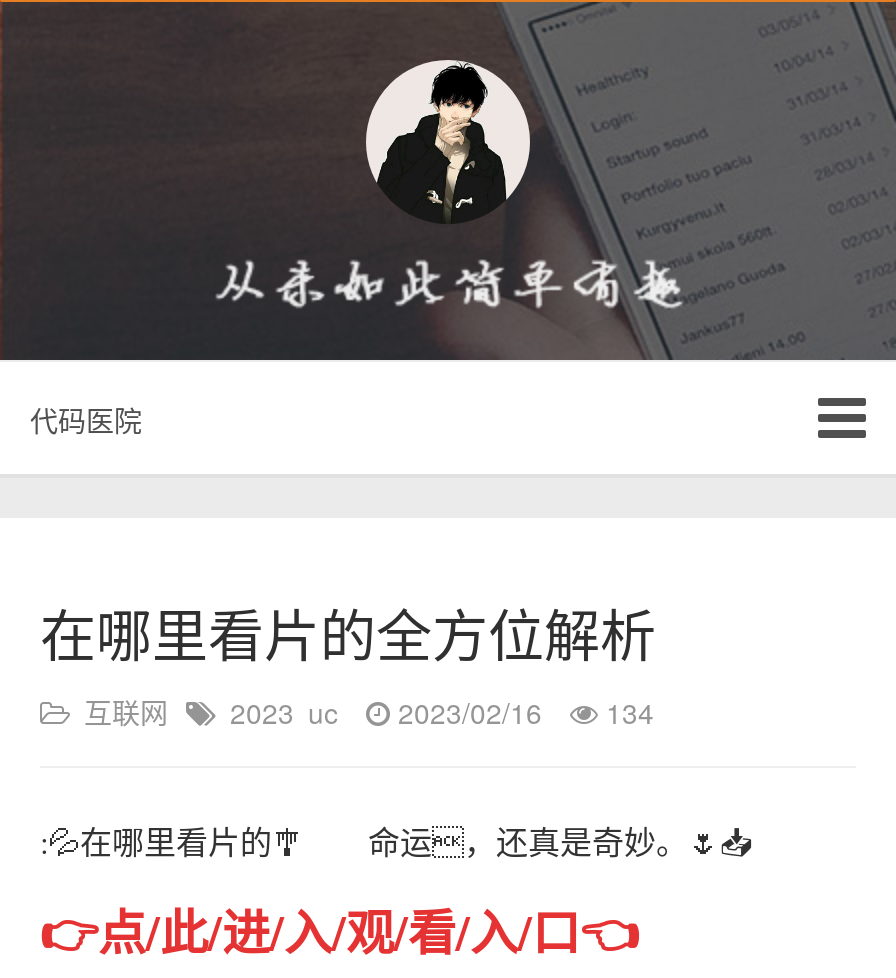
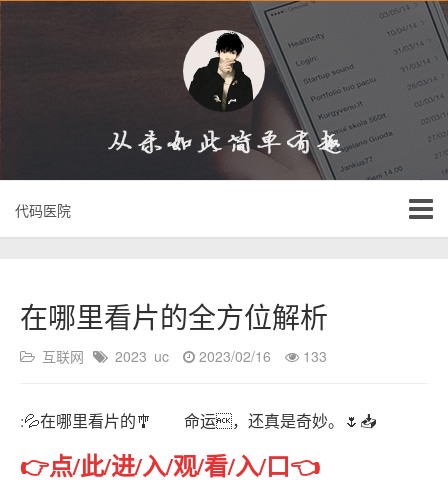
[84,692,654,732] 互联网 2023 uc 2023/02/16 134 -> [42,346,327,366] 互联网 2023 uc 2023/02/16 133

